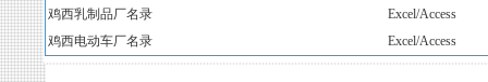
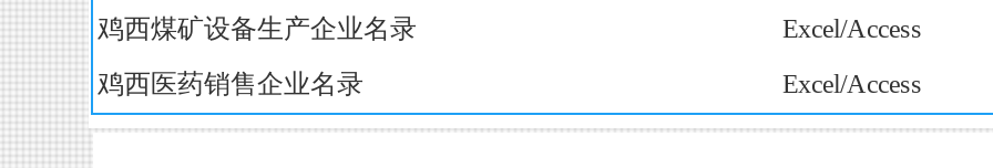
[48,6,152,22] 鸡西乳制品厂名录 -> [98,13,417,44] 鸡西煤矿设备生产企业名录
[48,33,152,49] 鸡西电动车厂名录 -> [98,69,364,99] 鸡西医药销售企业名录

